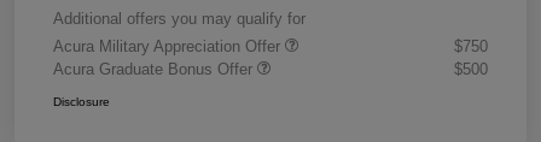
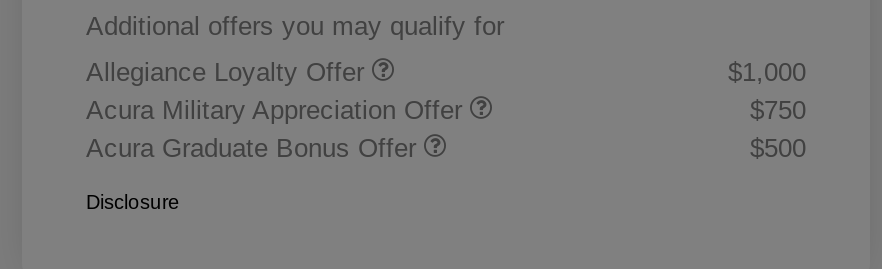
none -> [86,57,806,87] Allegiance Loyalty Offer | $1,000

